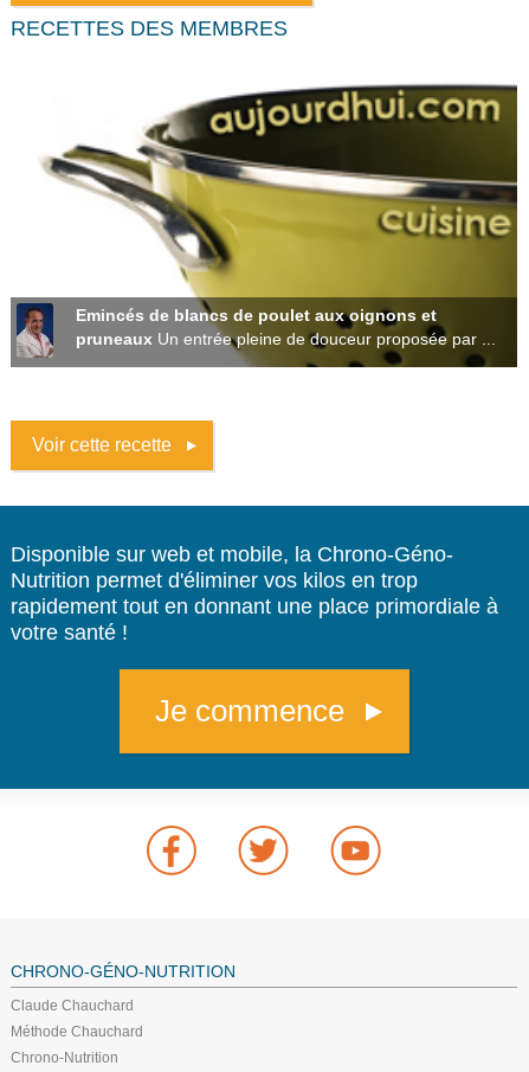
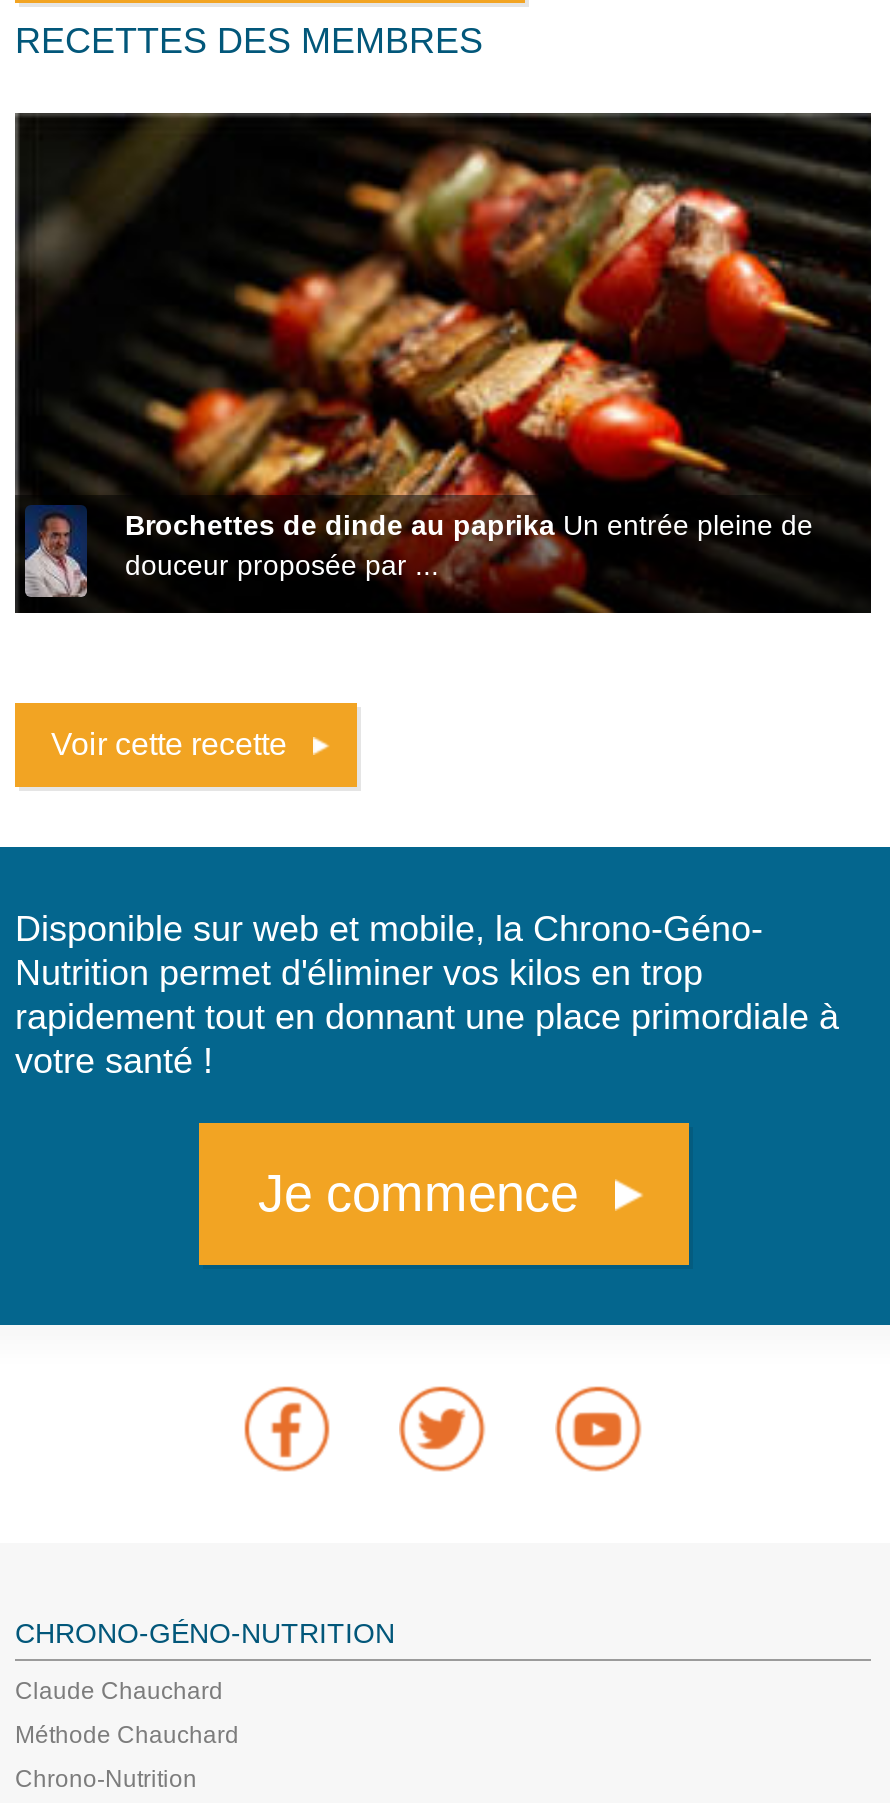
[11,71,517,368] [image] | Emincés de blancs de poulet aux oignons et | pruneaux Un entrée pleine de douceur proposée par ... -> [13,111,873,615] [image] | Brochettes de dinde au paprika Un entrée pleine de | douceur proposée par ...

